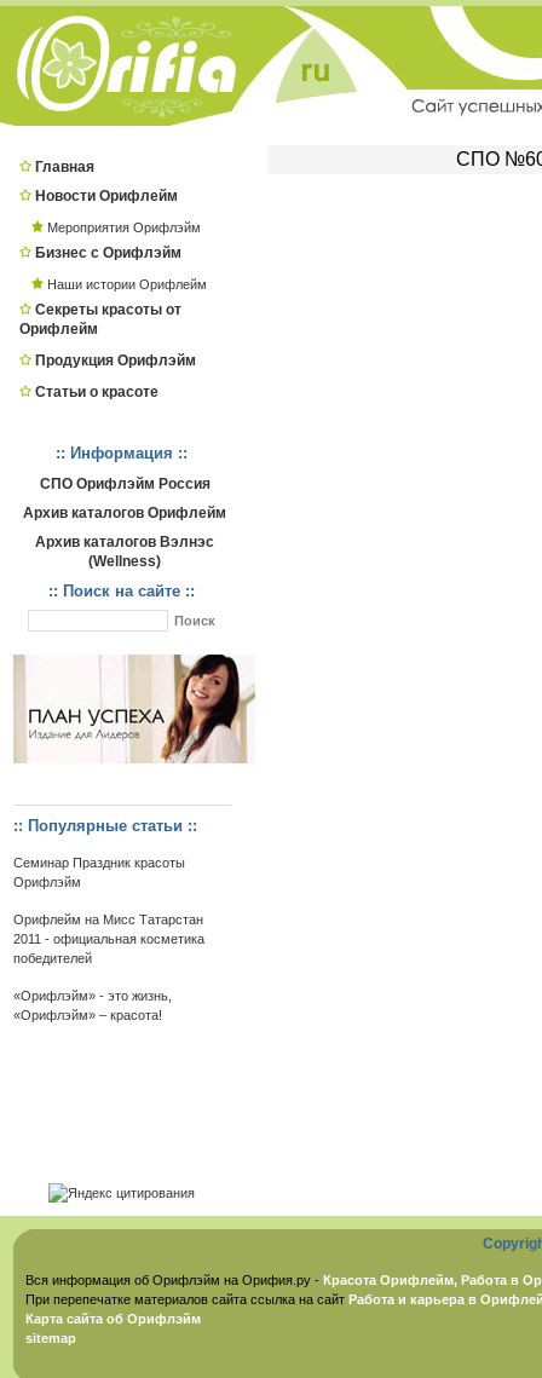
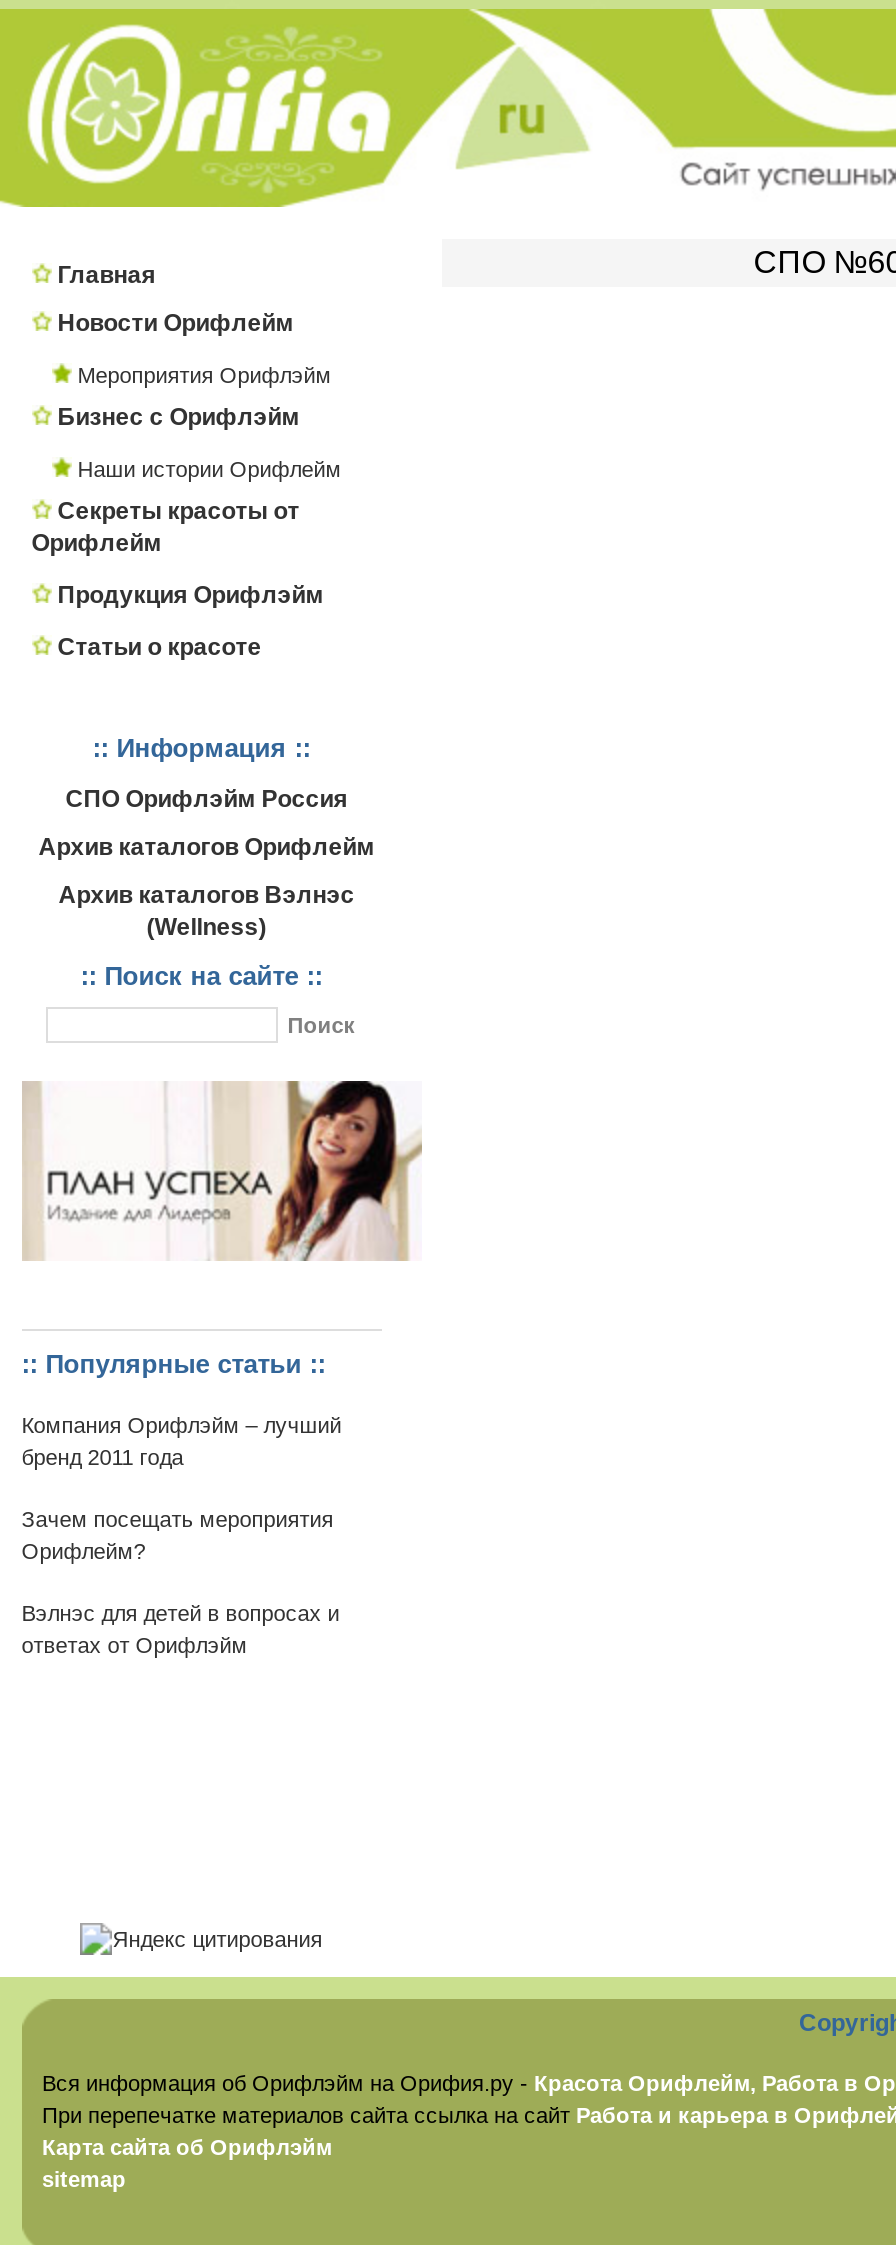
[13,855,185,889] Семинар Праздник красоты | Орифлэйм -> [22,1413,342,1469] Компания Орифлэйм – лучший | бренд 2011 года
[13,912,204,965] Орифлейм на Мисс Татарстан | 2011 - официальная косметика | победителей -> [22,1507,334,1563] Зачем посещать мероприятия | Орифлейм?
[13,988,172,1022] «Орифлэйм» - это жизнь, | «Орифлэйм» – красота! -> [22,1601,340,1657] Вэлнэс для детей в вопросах и | ответах от Орифлэйм

